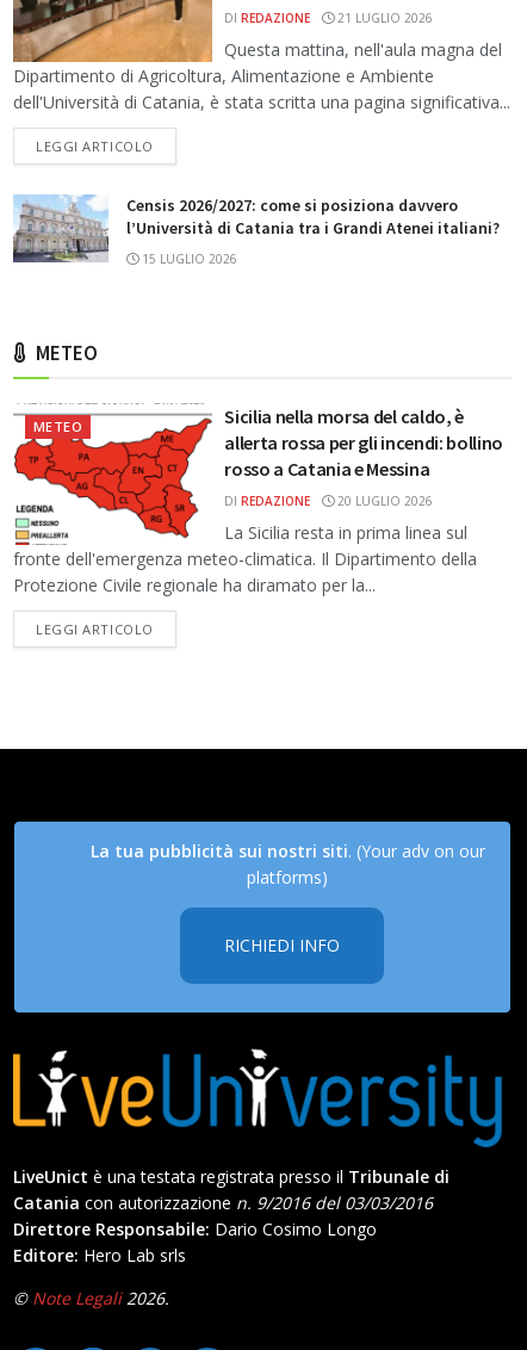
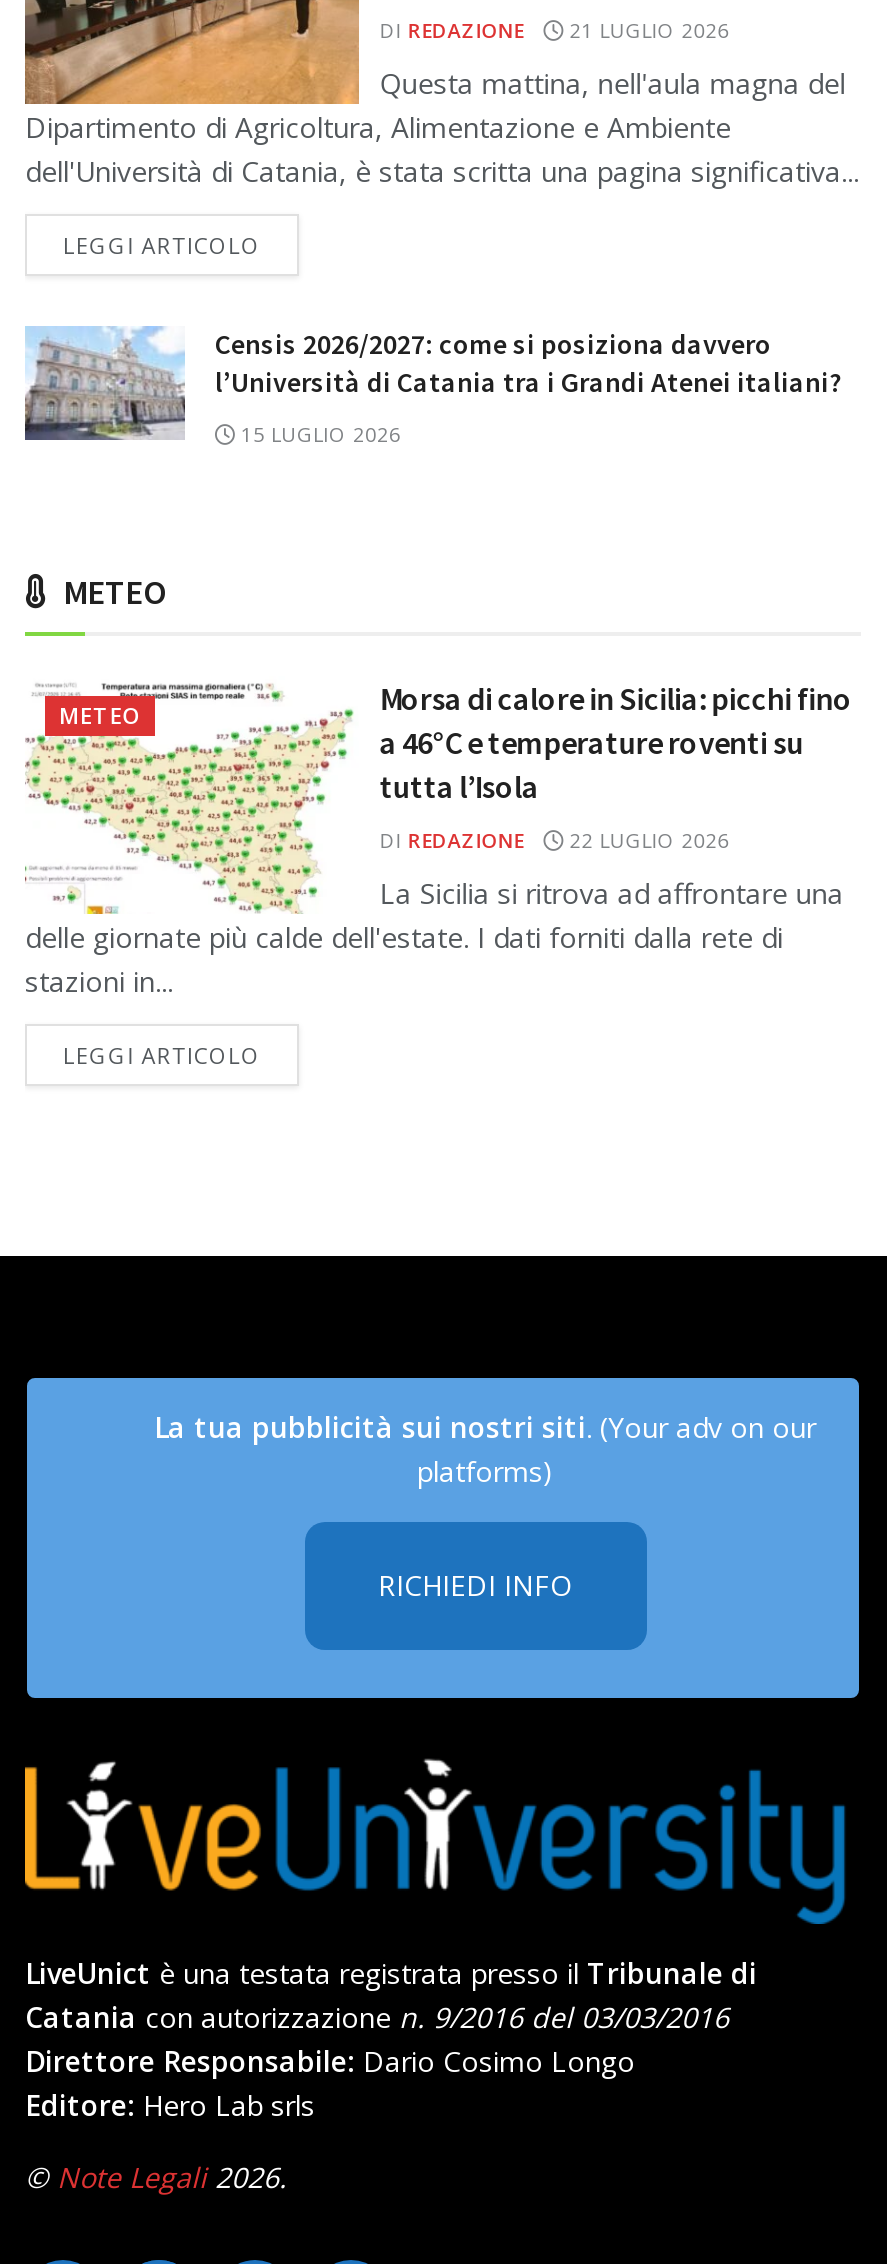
[13,403,477,596] [image] | La Sicilia resta in prima linea sul | fronte dell'emergenza meteo-climatica. Il Dipartimento della | Protezione Civile regionale ha diramato per la... -> [25,682,843,999] [image] | La Sicilia si ritrova ad affrontare una | delle giornate più calde dell'estate. I dati forniti dalla rete di | stazioni in...
[224,404,503,480] Sicilia nella morsa del caldo, è | allerta rossa per gli incendi: bollino | rosso a Catania e Messina -> [379,677,852,805] Morsa di calore in Sicilia: picchi fino | a 46°C e temperature roventi su | tutta l’Isola
[224,492,433,509] DI REDAZIONE 20 LUGLIO 2026 -> [379,825,729,853] DI REDAZIONE 22 LUGLIO 2026

